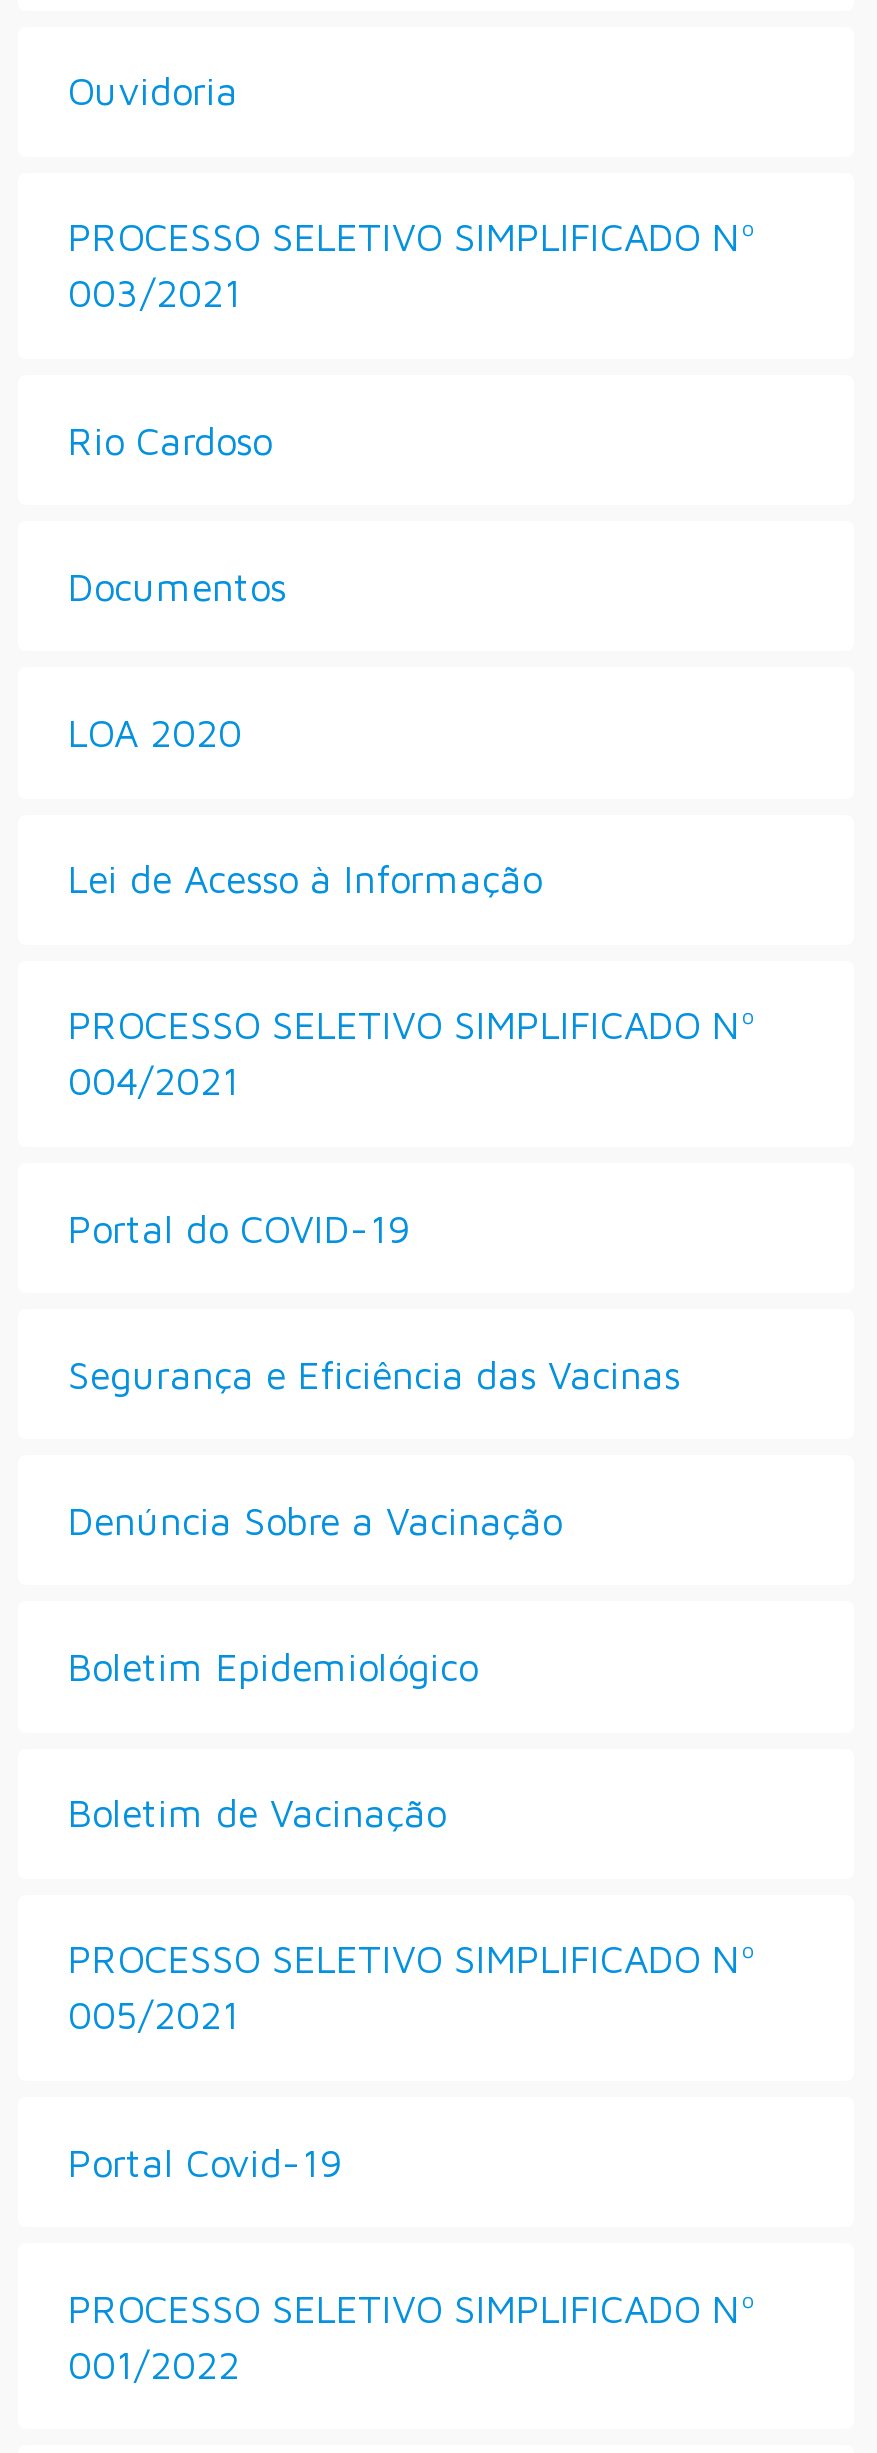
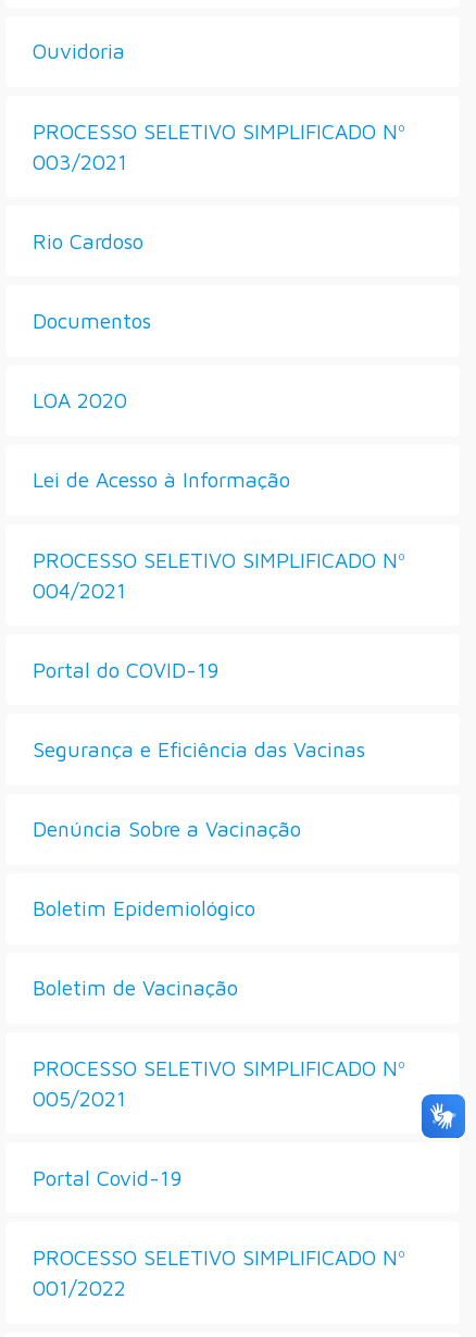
none -> [421,1093,466,1139] [image]

